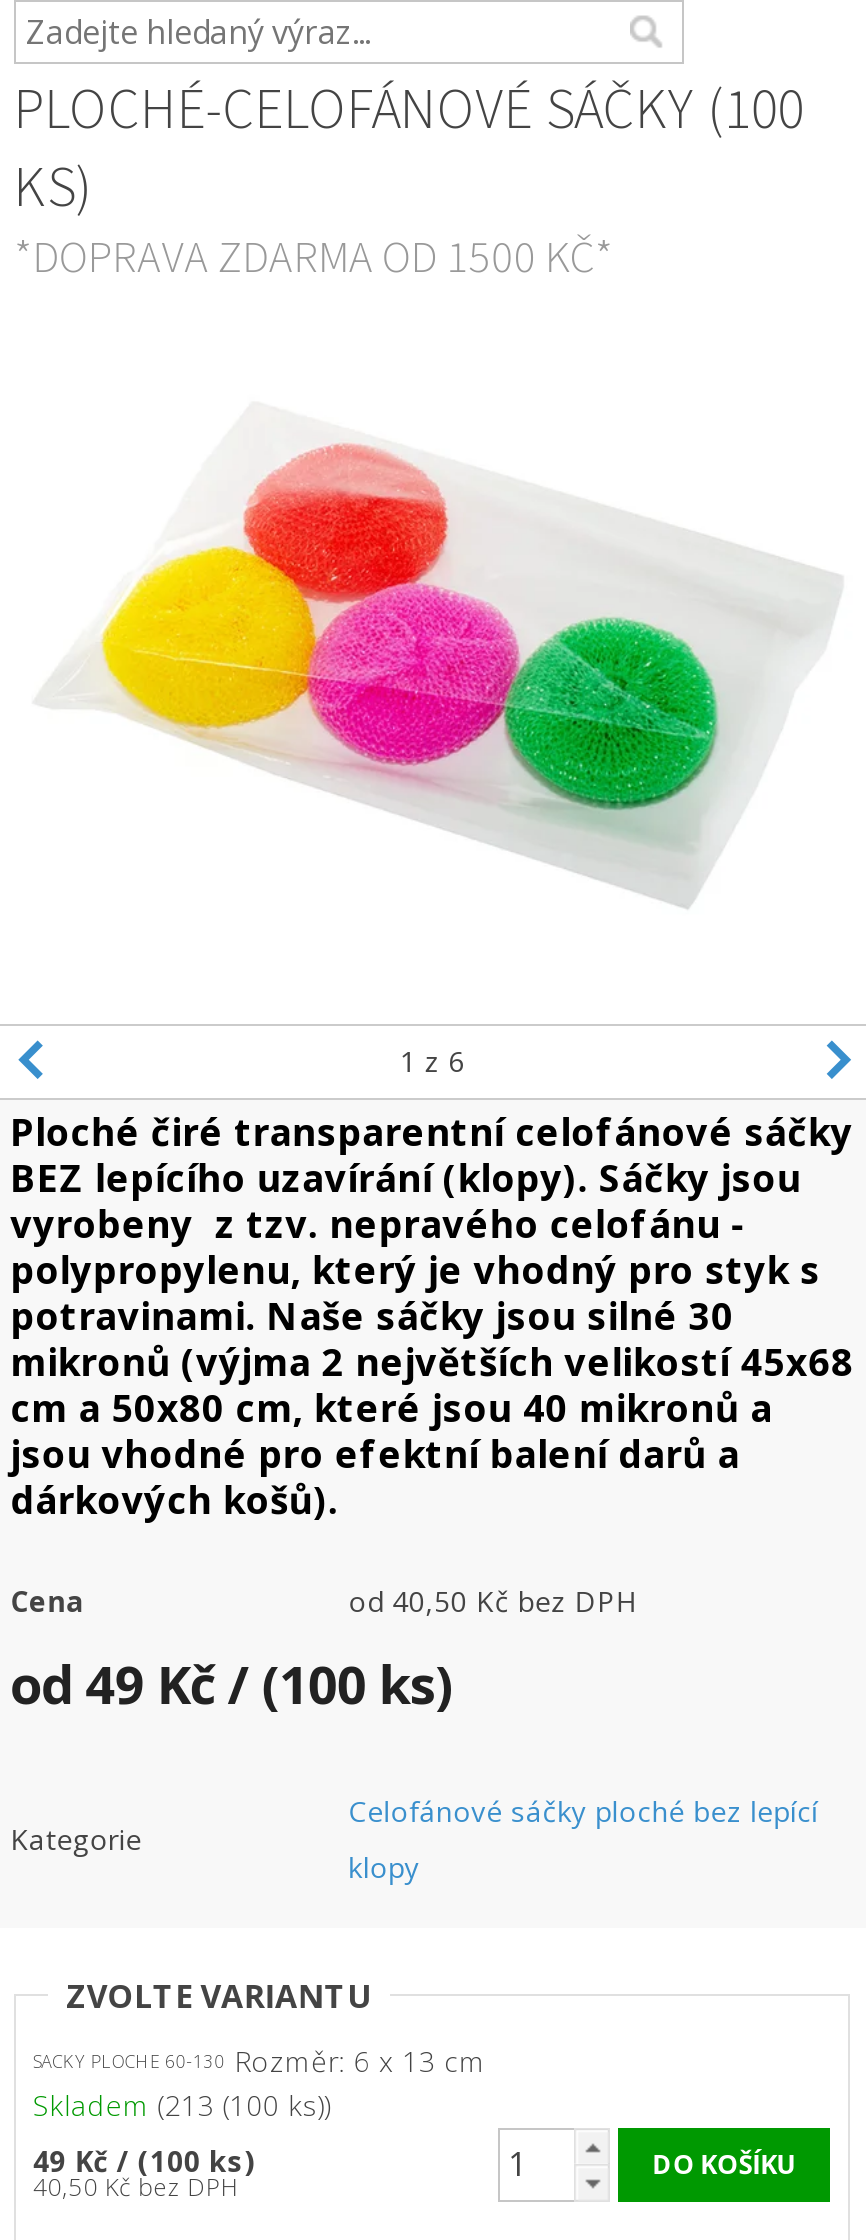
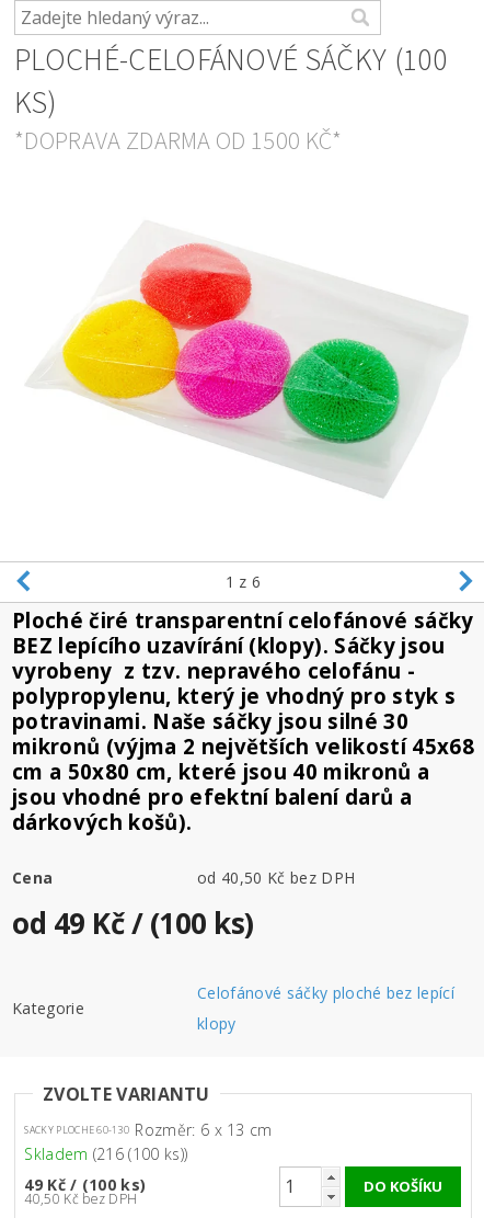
[33,2085,331,2123] Skladem (213 (100 ks)) -> [24,1143,188,1164] Skladem (216 (100 ks))

